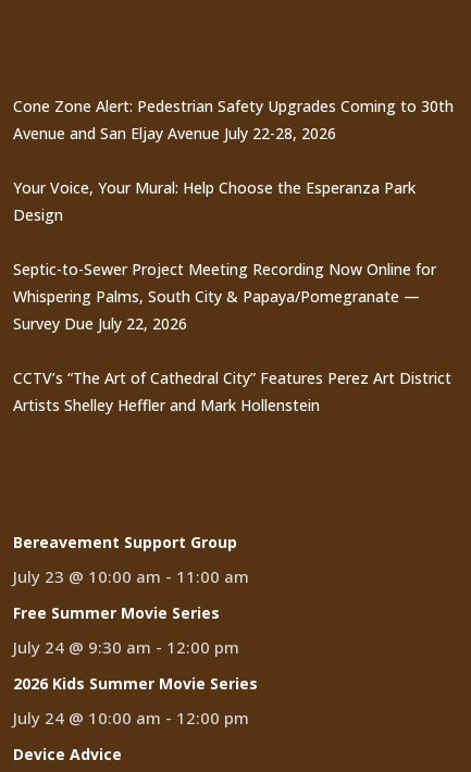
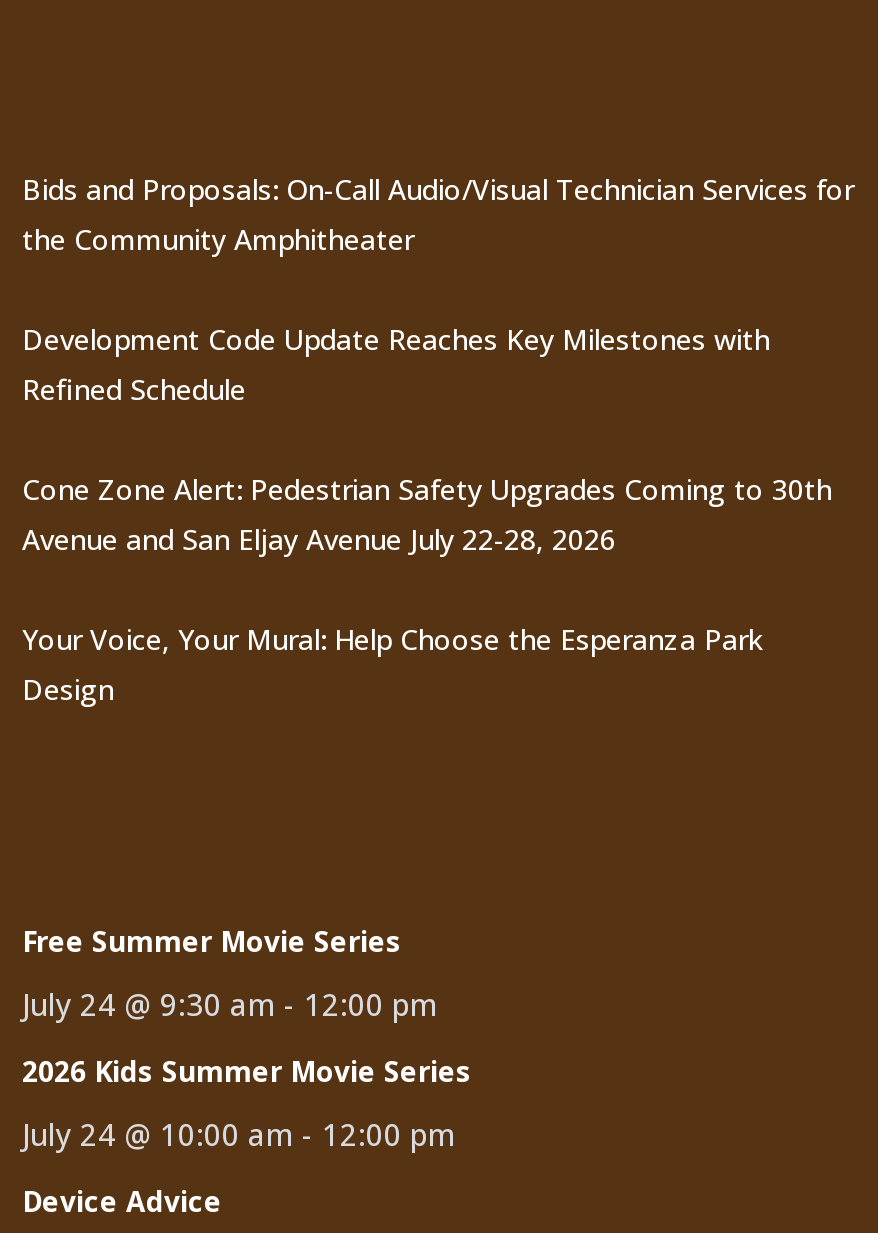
none -> [22,170,854,408] Bids and Proposals: On-Call Audio/Visual Technician Services for | the Community Amphitheater | Development Code Update Reaches Key Milestones with | Refined Schedule
moved [13,96,454,225] -> [22,470,832,708]: Cone Zone Alert: Pedestrian Safety Upgrades Coming to 30th | Avenue and San Eljay Avenue July 22-28, 2026 | Your Voice, Your Mural: Help Choose the Esperanza Park | Design
[13,259,451,415] Septic-to-Sewer Project Meeting Recording Now Online for | Whispering Palms, South City & Papaya/Pomegranate — | Survey Due July 22, 2026 | CCTV’s “The Art of Cathedral City” Features Perez Art District | Artists Shelley Heffler and Mark Hollenstein -> none
[13,532,249,587] Bereavement Support Group | July 23 @ 10:00 am - 11:00 am -> none

